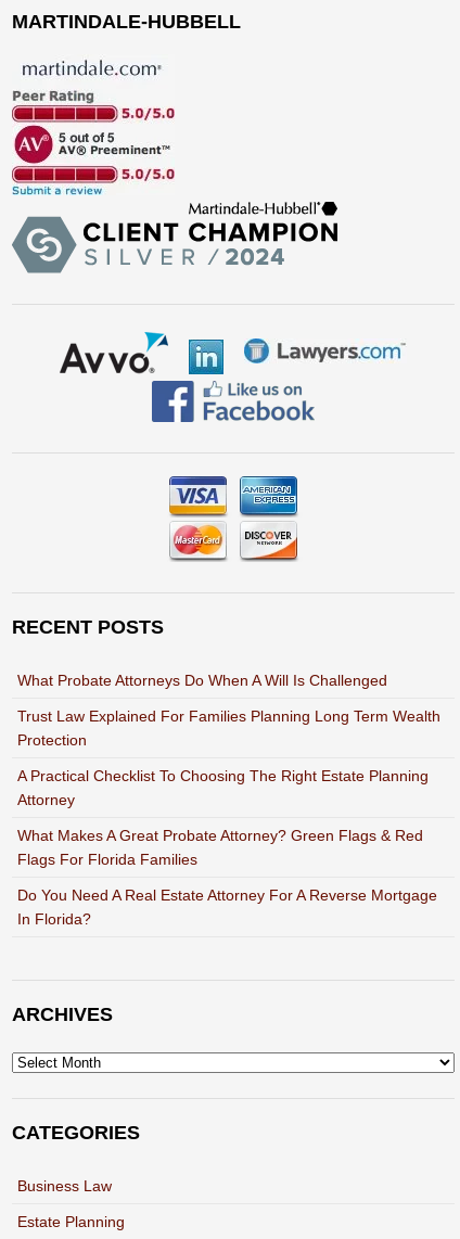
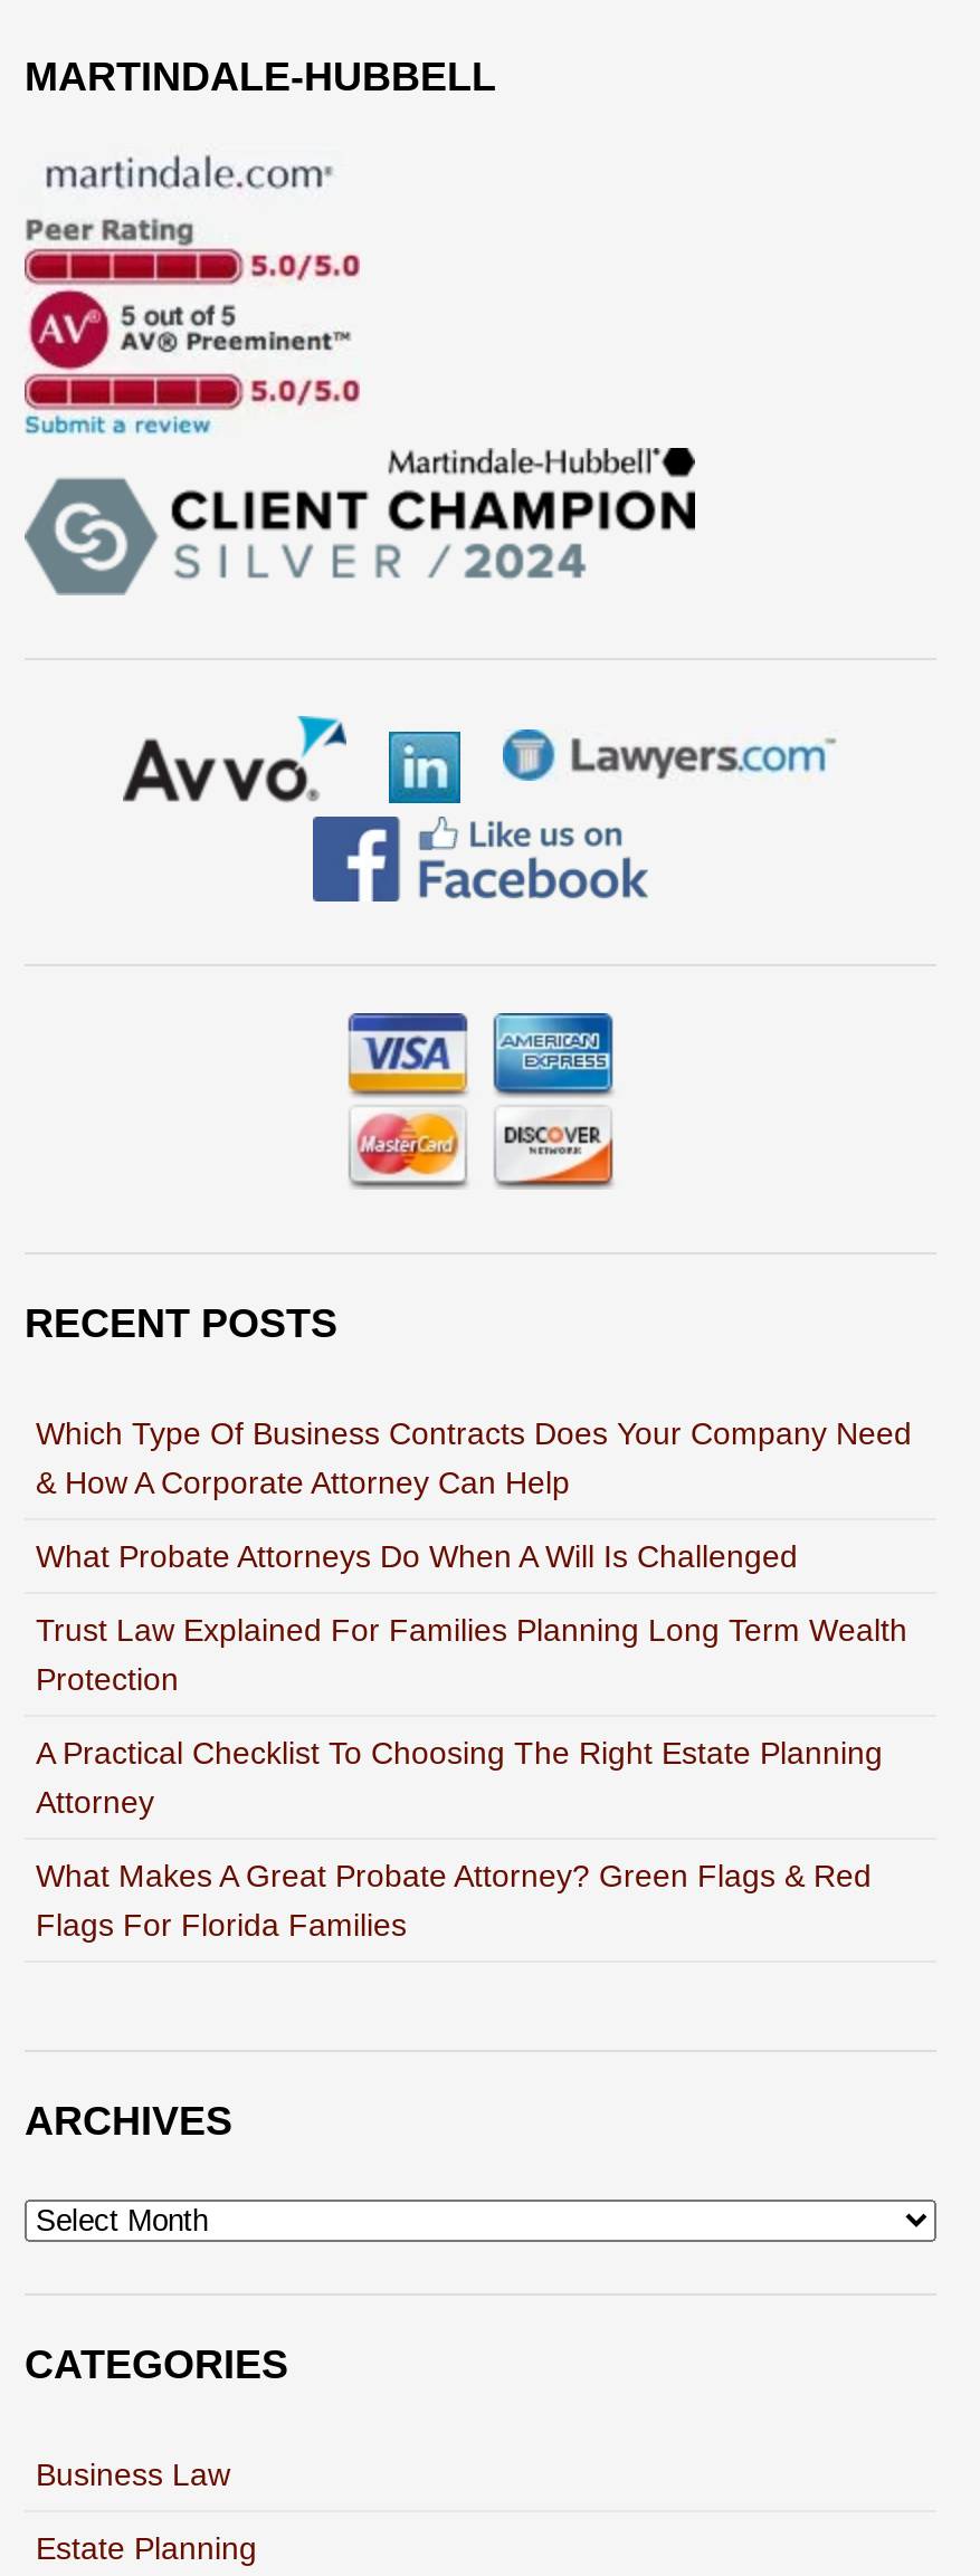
none -> [36,1415,912,1500] Which Type Of Business Contracts Does Your Company Need | & How A Corporate Attorney Can Help
moved [17,671,440,868] -> [36,1538,907,1942]: What Probate Attorneys Do When A Will Is Challenged | Trust Law Explained For Families Planning Long Term Wealth | Protection | A Practical Checklist To Choosing The Right Estate Planning | Attorney | What Makes A Great Probate Attorney? Green Flags & Red | Flags For Florida Families
[17,886,437,927] Do You Need A Real Estate Attorney For A Reverse Mortgage | In Florida? -> none

